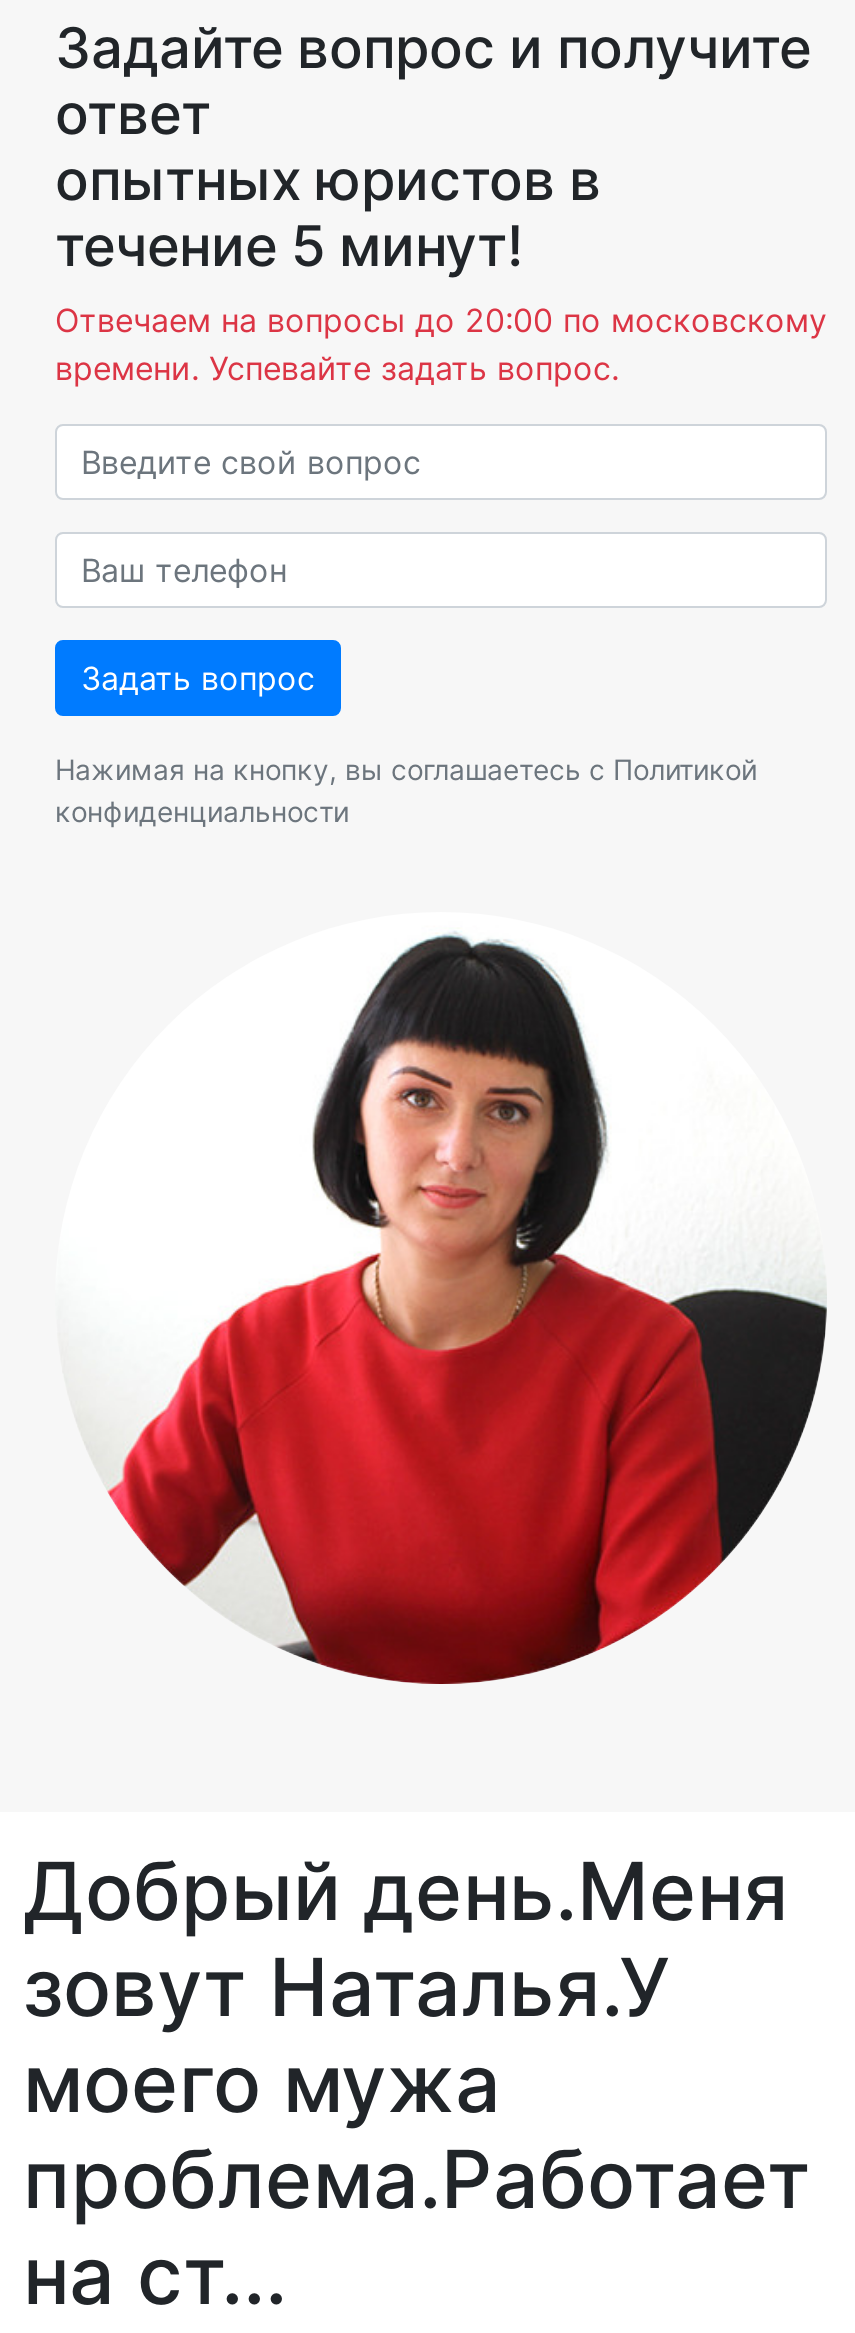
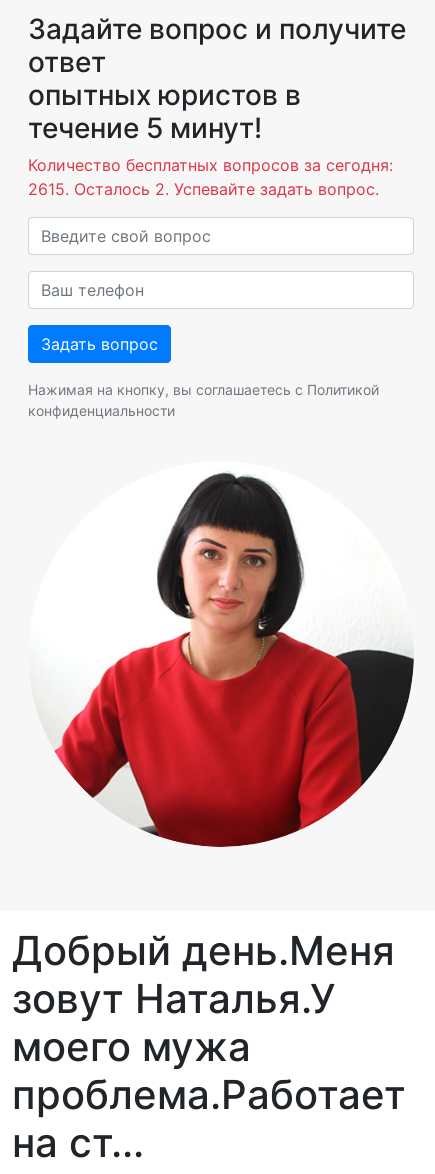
[55,300,827,388] Отвечаем на вопросы до 20:00 по московскому | времени. Успевайте задать вопрос. -> [28,155,393,199] Количество бесплатных вопросов за сегодня: | 2615. Осталось 2. Успевайте задать вопрос.

